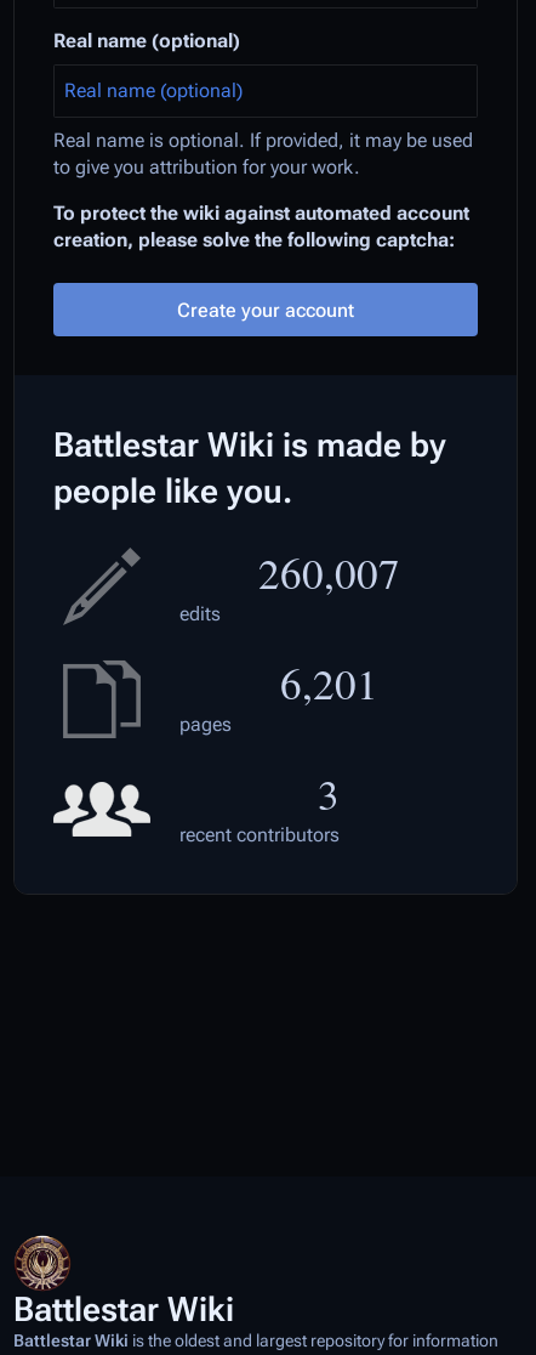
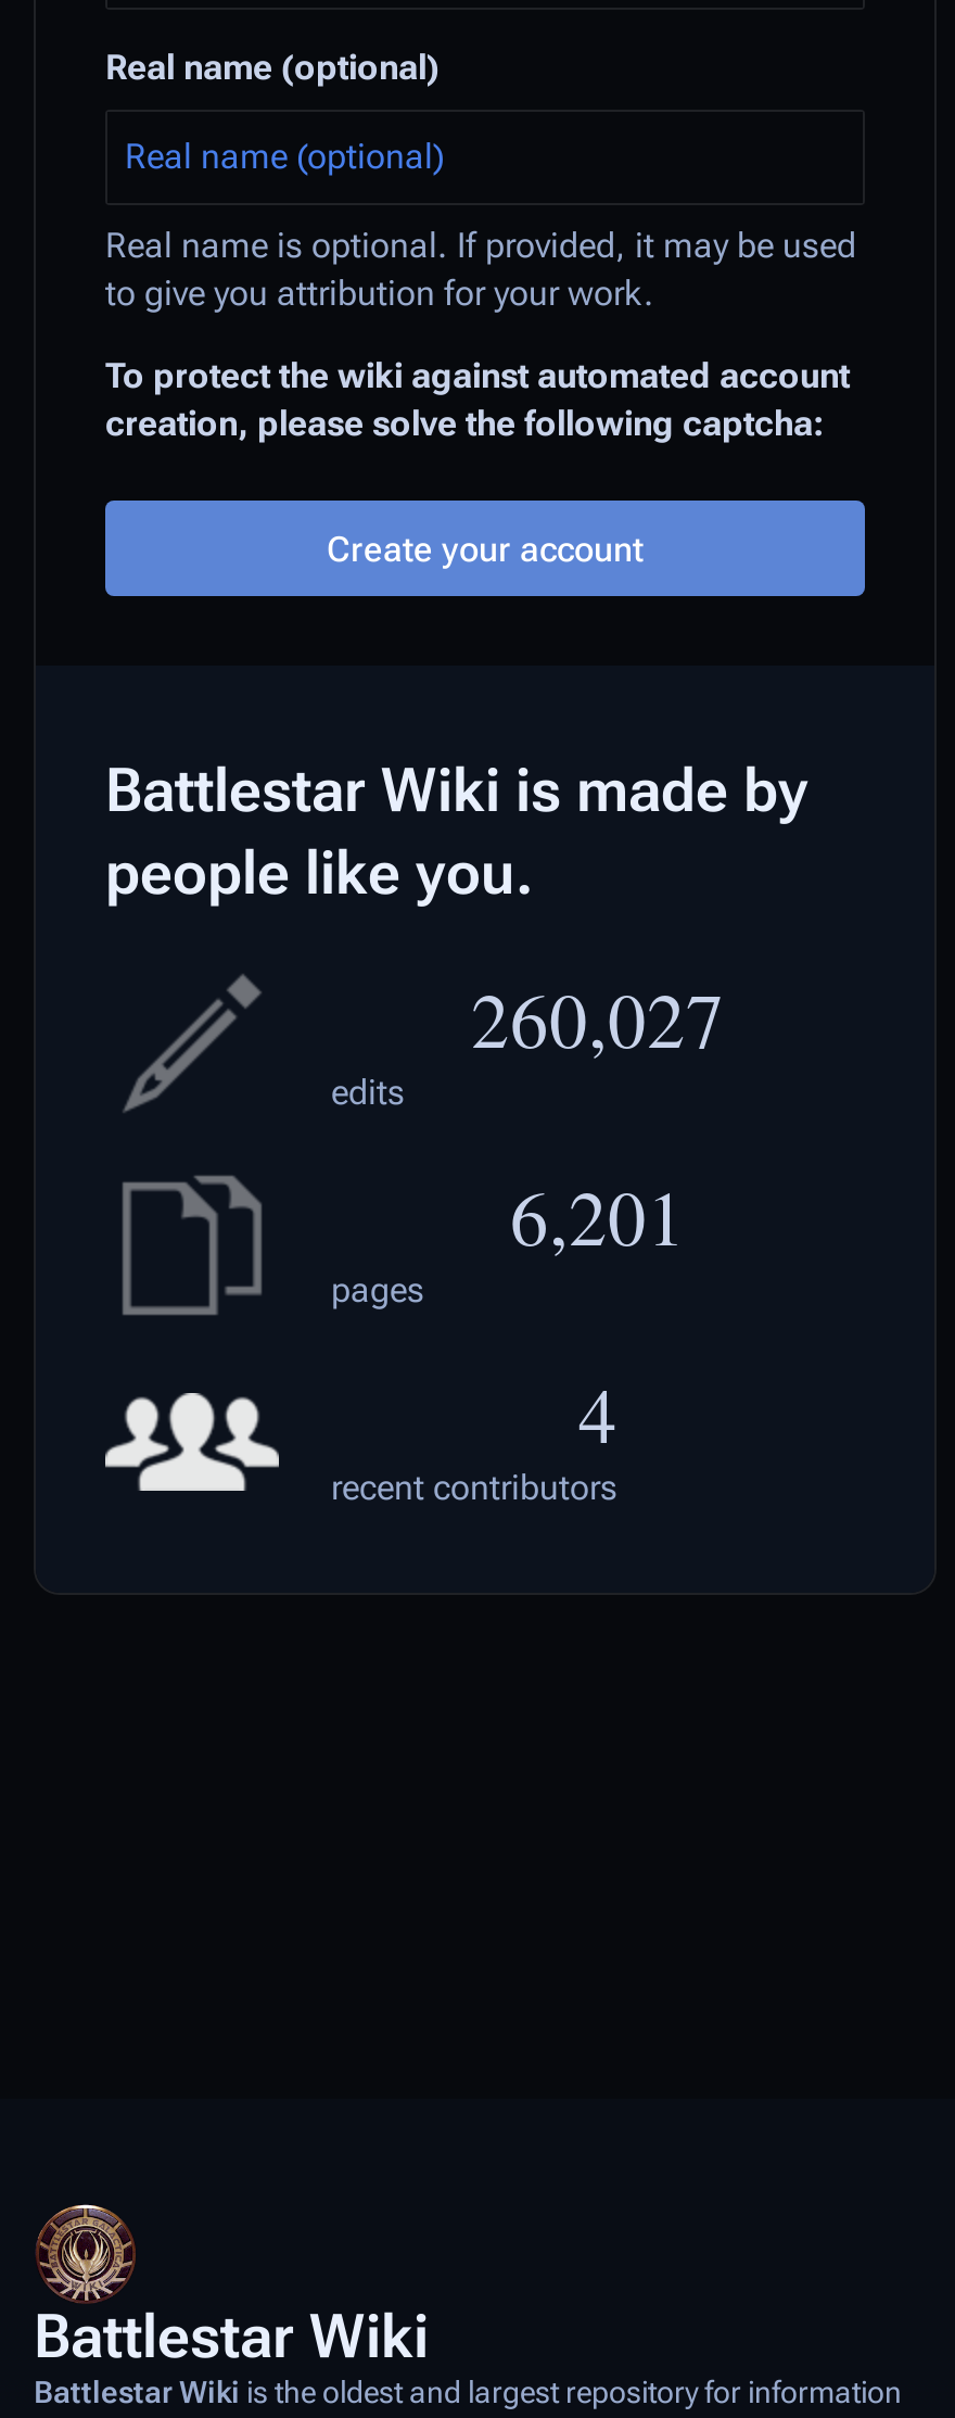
[258,543,400,600] 260,007 -> [471,966,725,1068] 260,027
[318,764,340,821] 3 -> [578,1362,617,1464] 4

